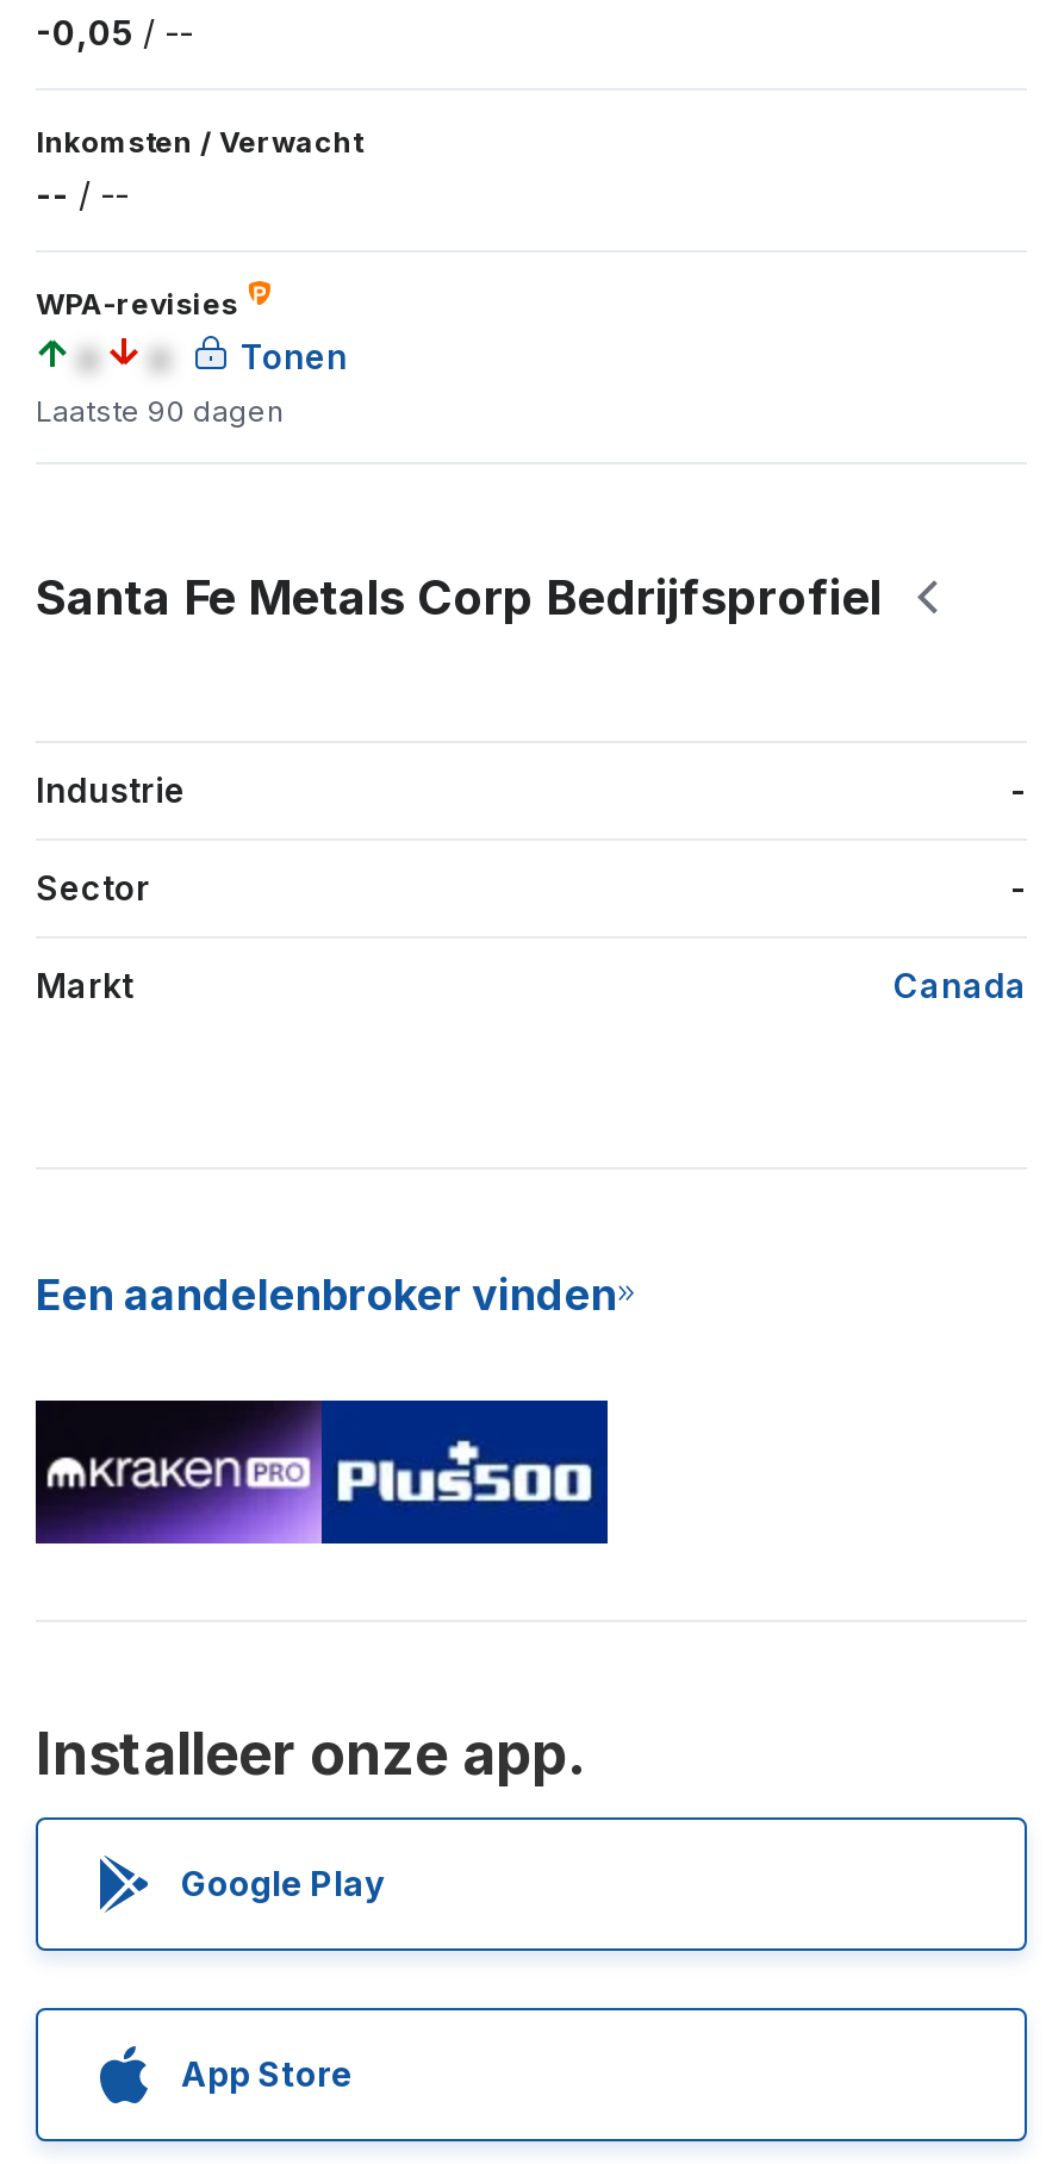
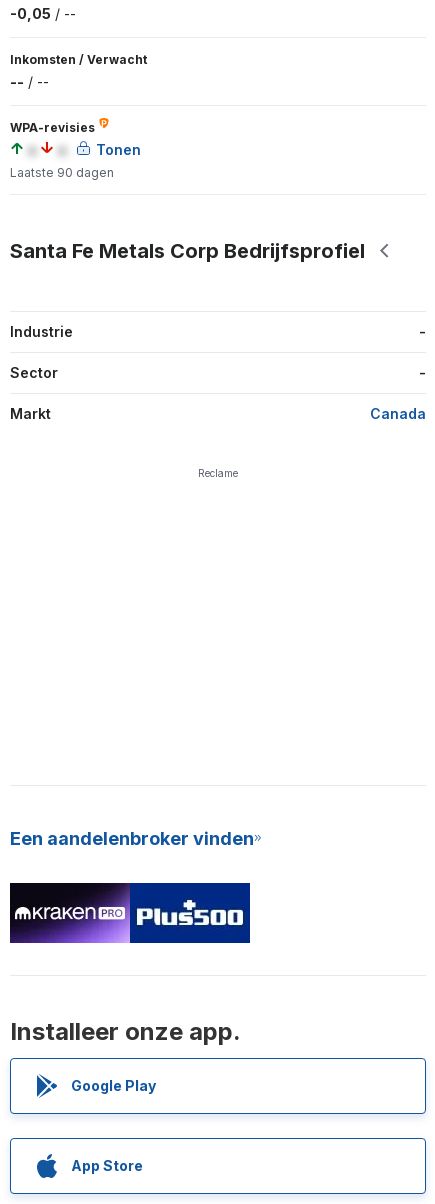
none -> [198,467,238,479] Reclame

